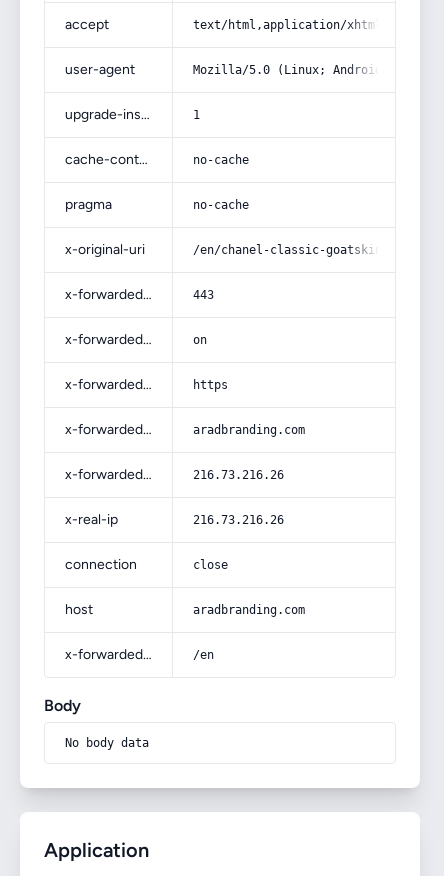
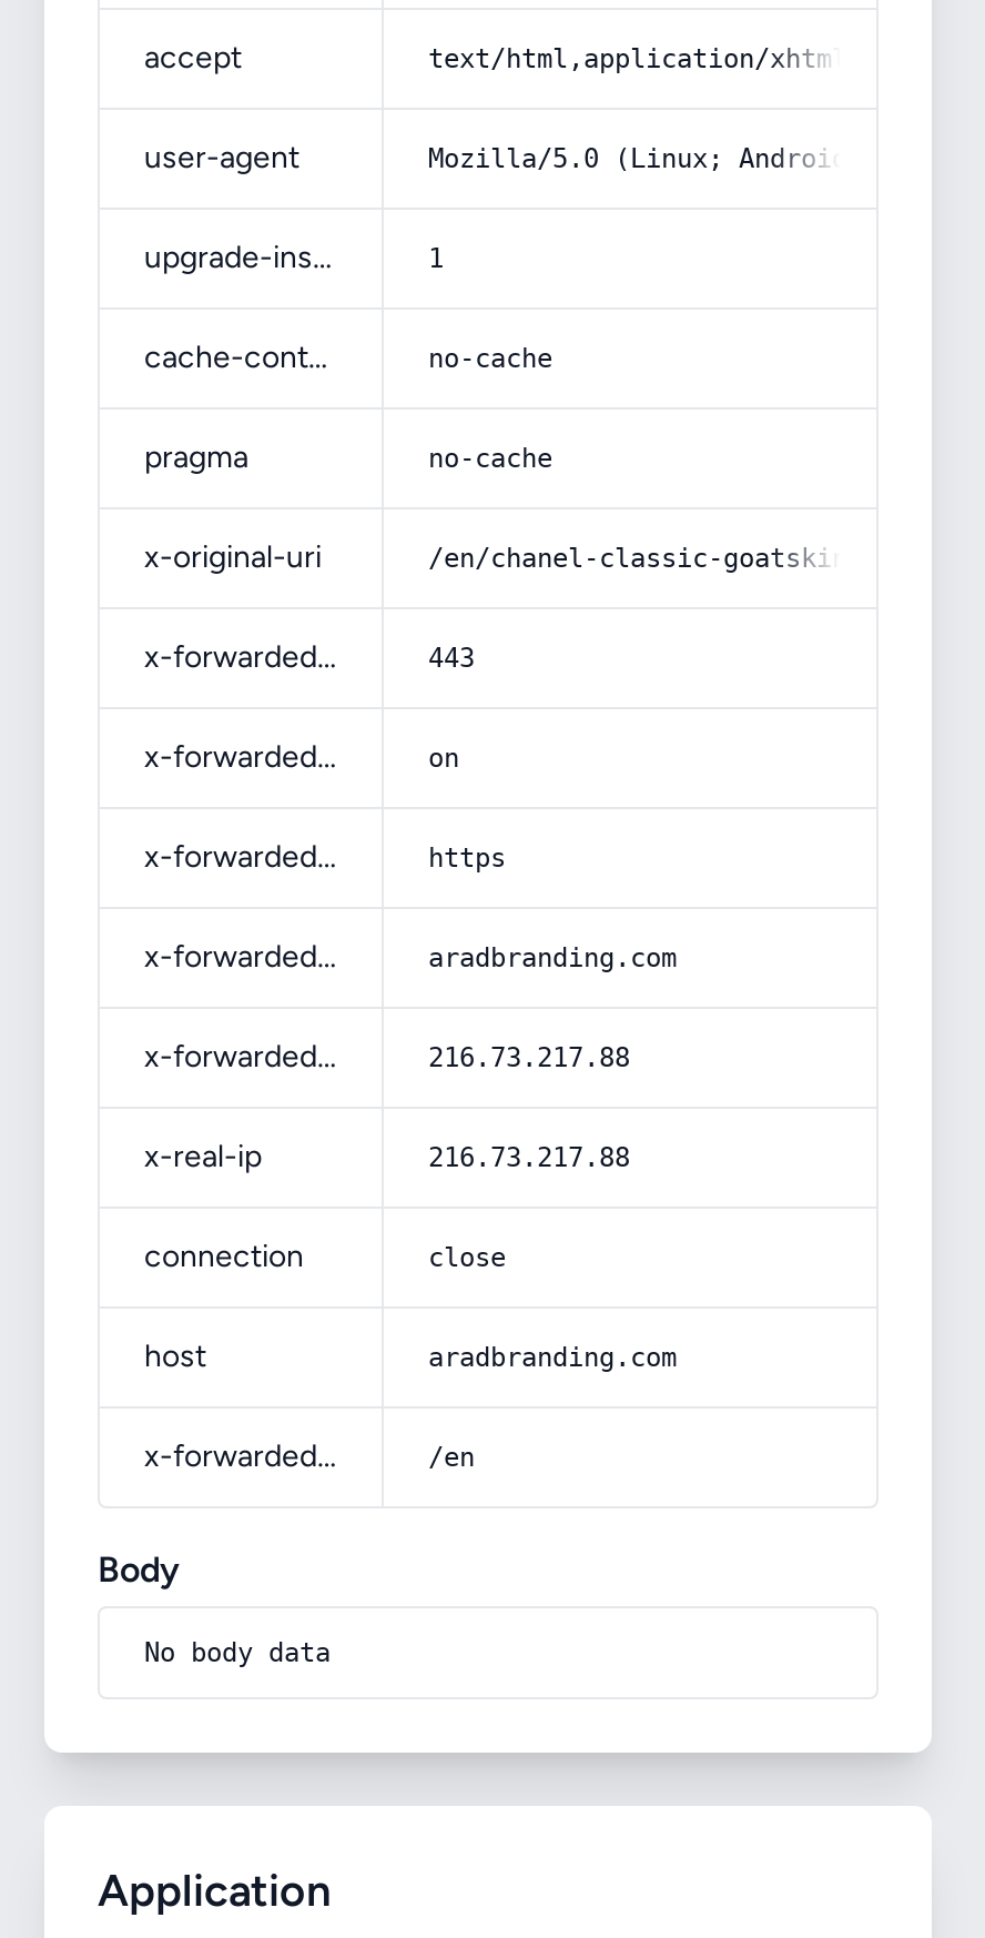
[193,468,284,482] 216.73.216.26 -> [428,1042,630,1073] 216.73.217.88
[193,513,284,527] 216.73.216.26 -> [428,1142,630,1173] 216.73.217.88

